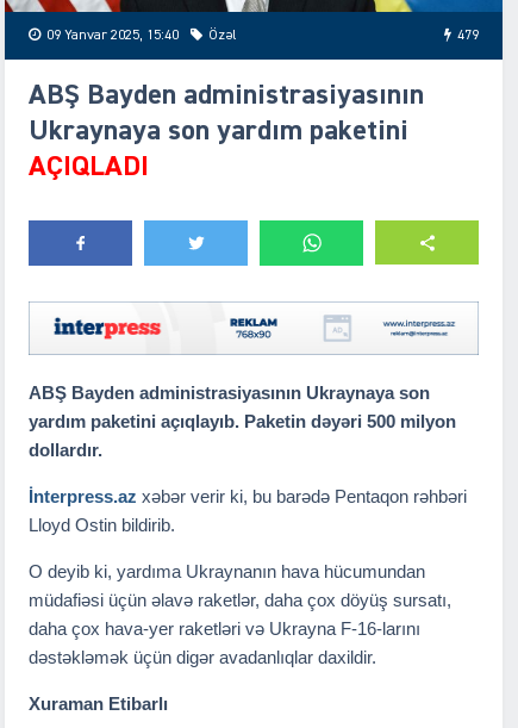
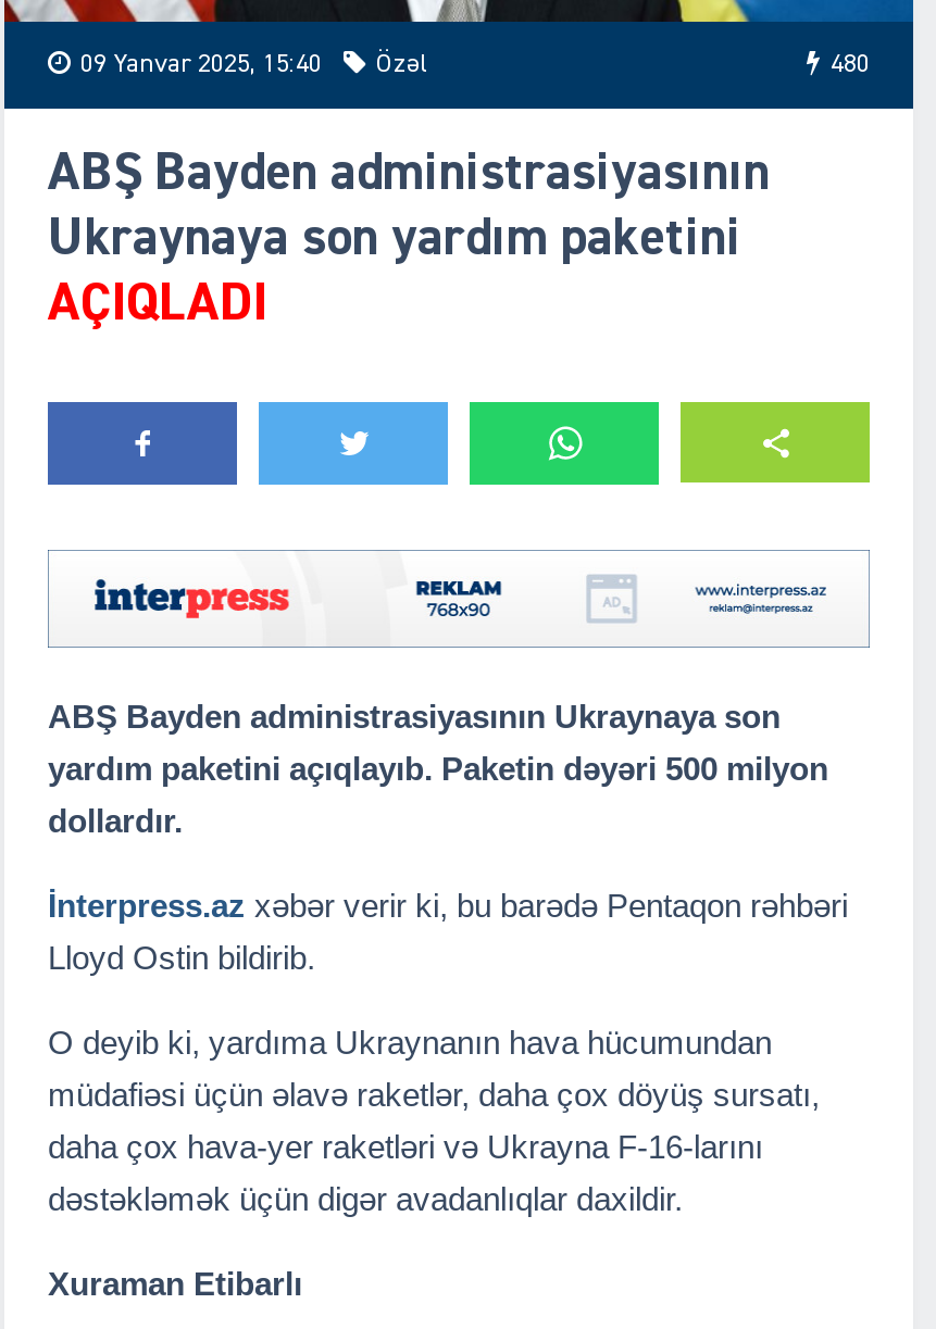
[457,29,479,43] 479 -> [831,53,870,79] 480

